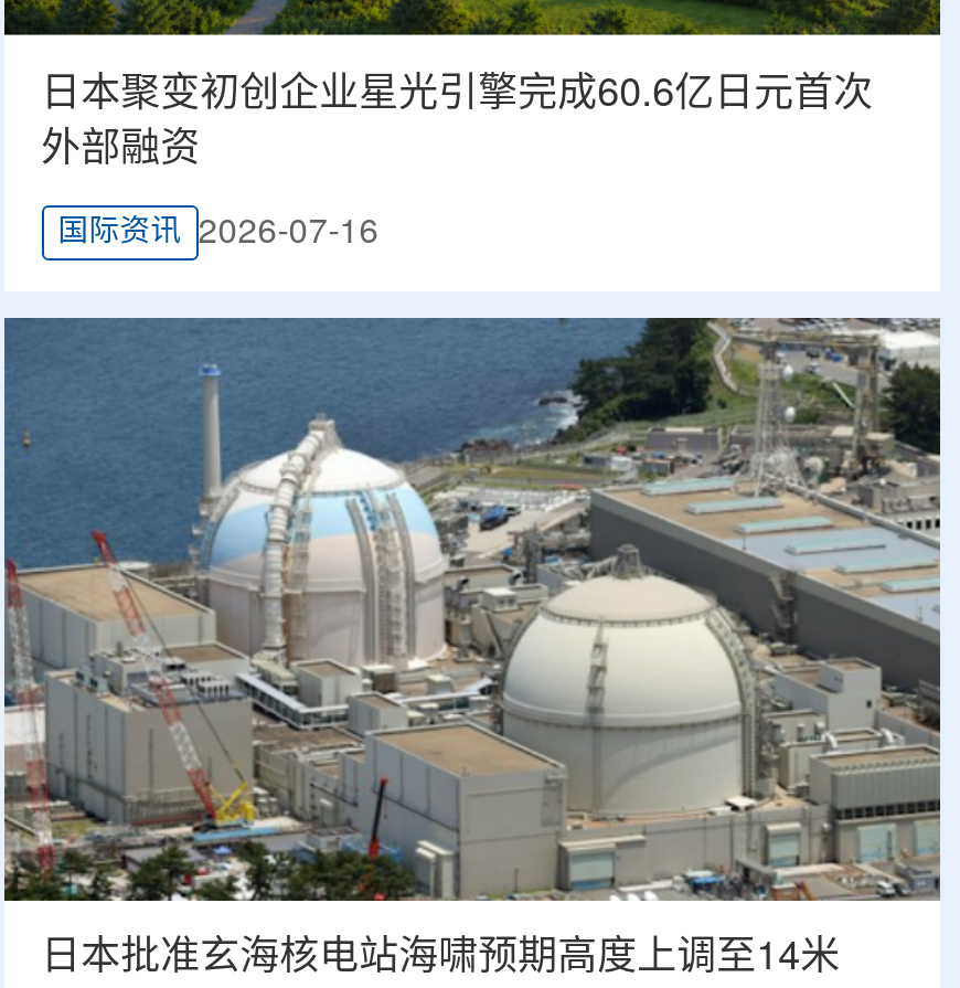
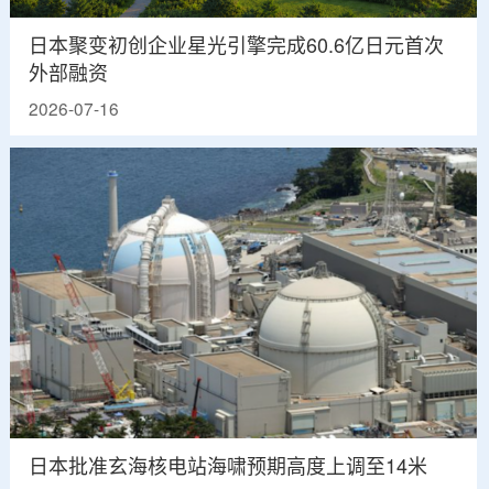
[58,214,379,252] 国际资讯 2026-07-16 -> [28,102,119,120] 2026-07-16

